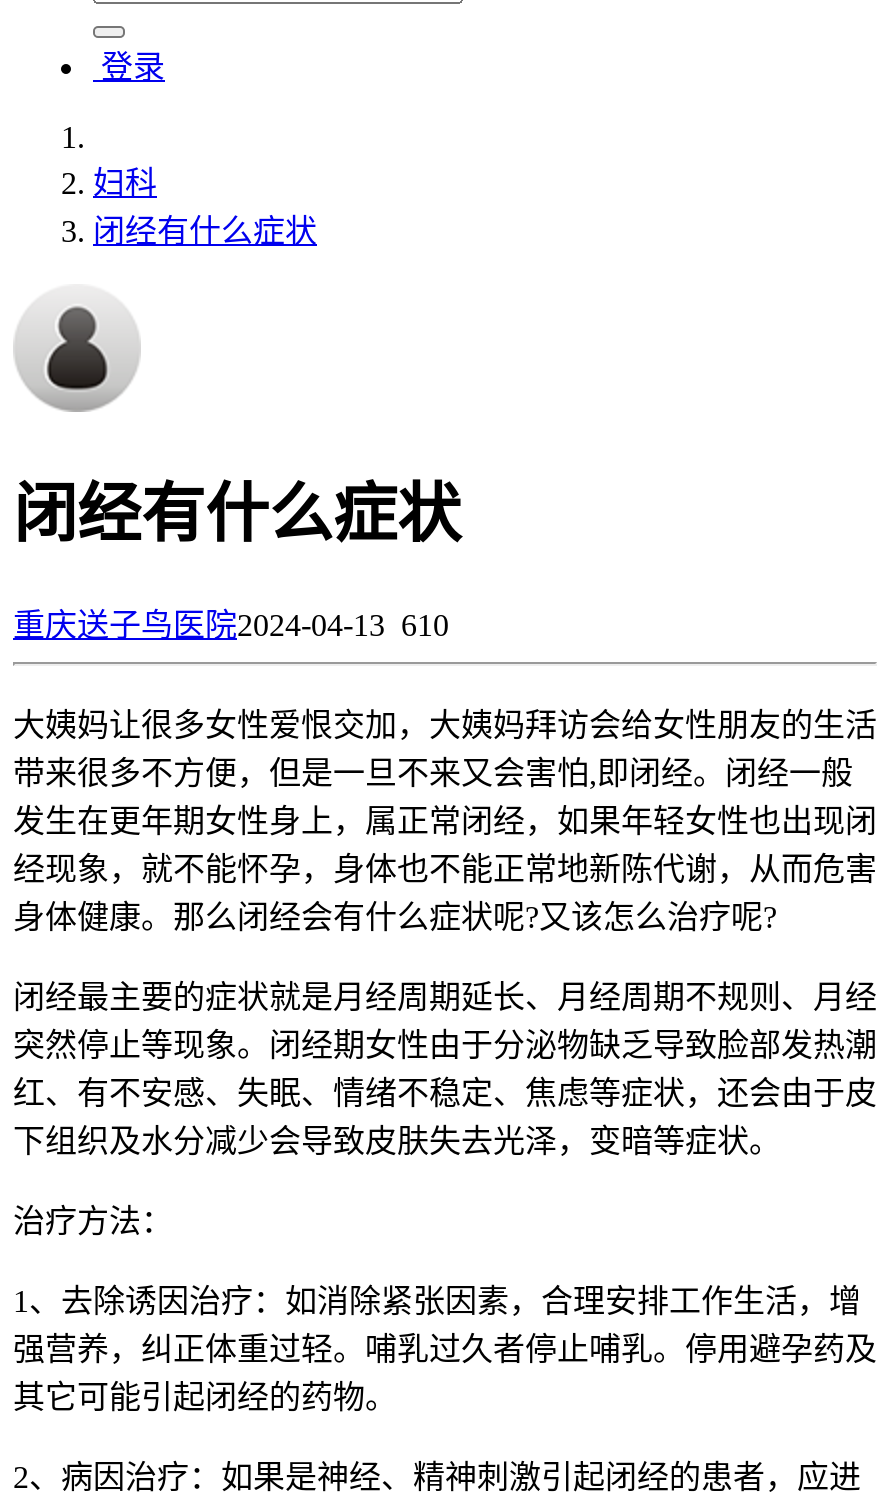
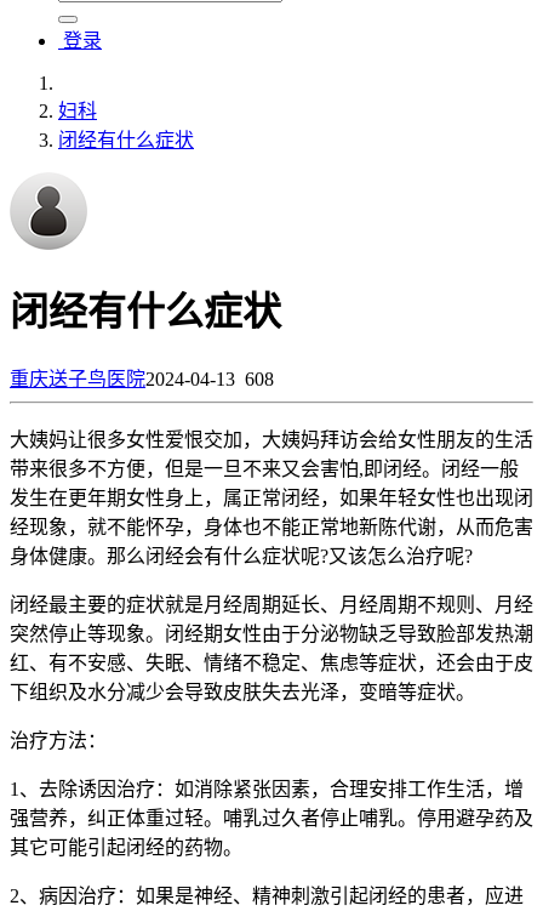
[13,608,449,642] 重庆送子鸟医院2024-04-13 610 -> [10,369,274,389] 重庆送子鸟医院2024-04-13 608

